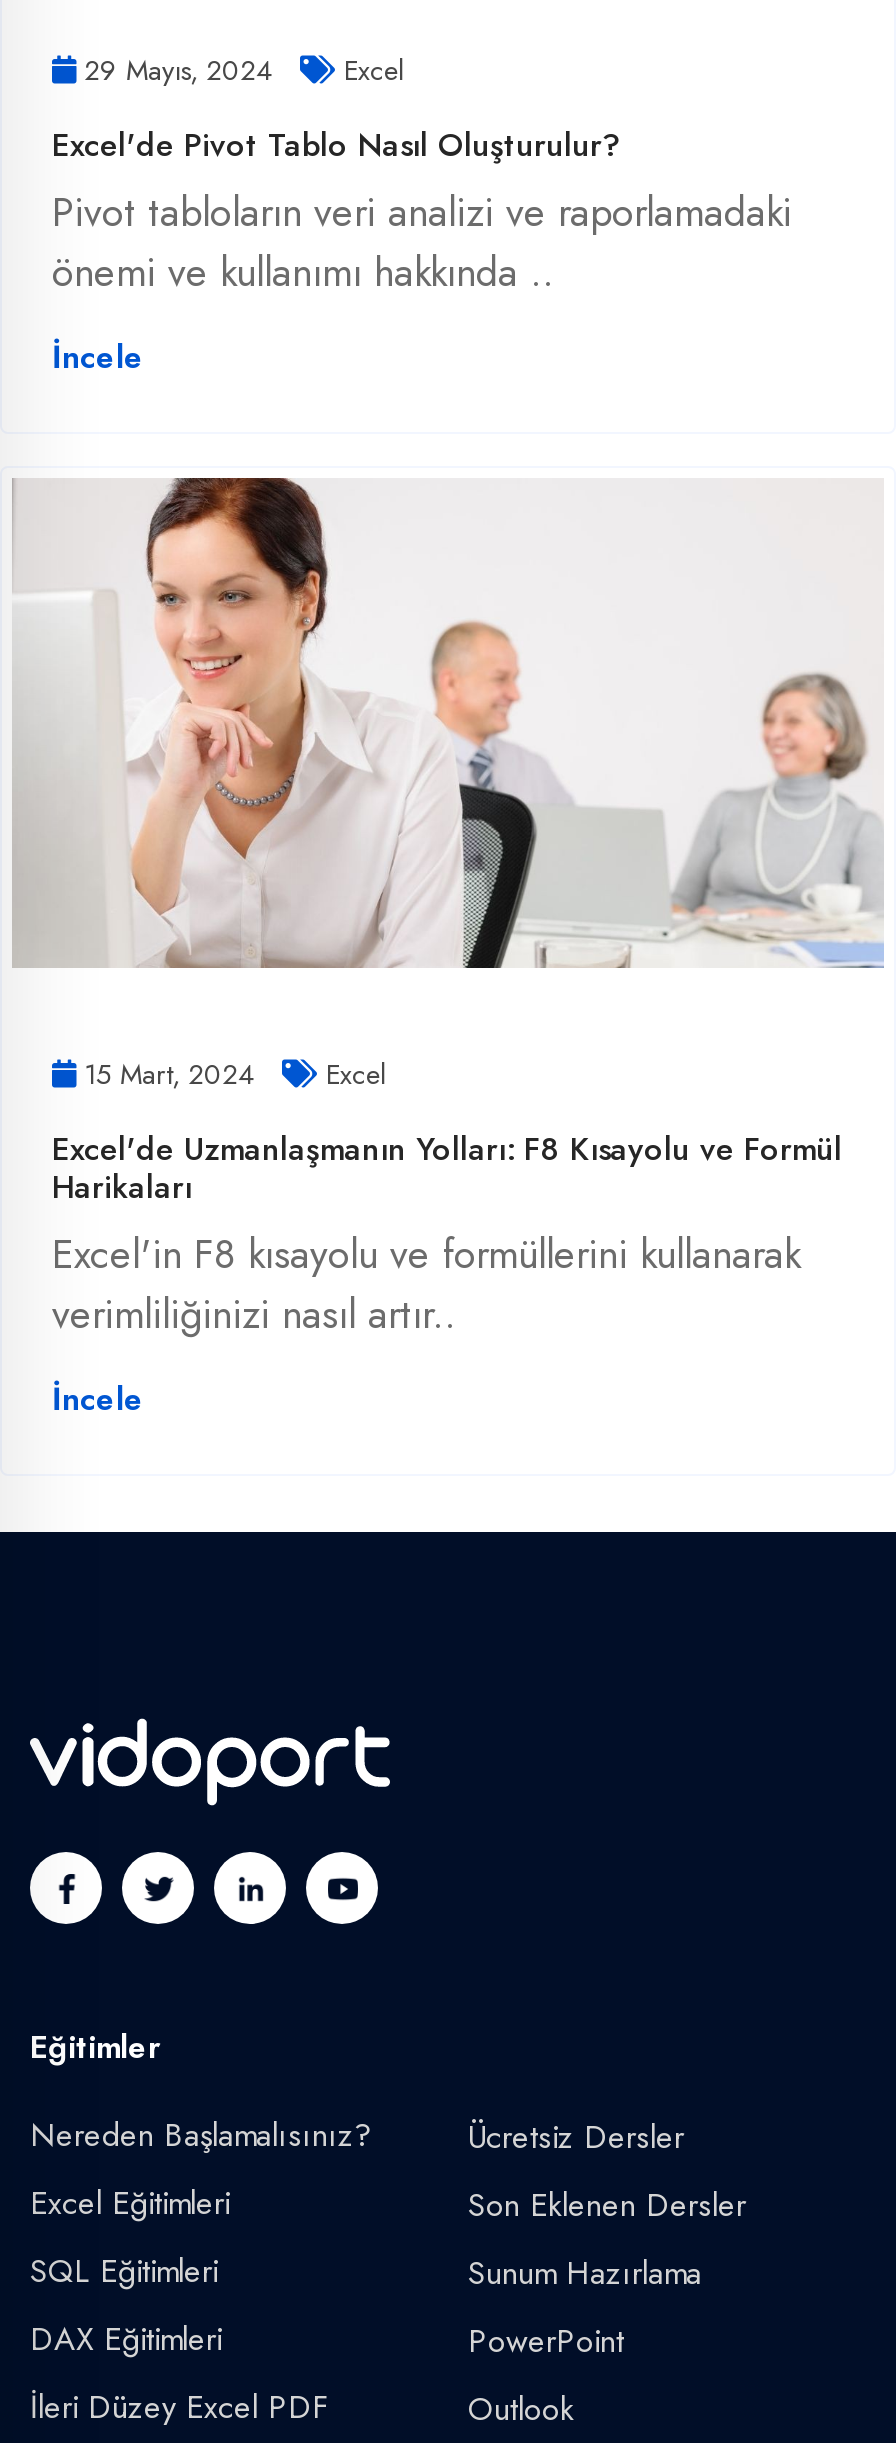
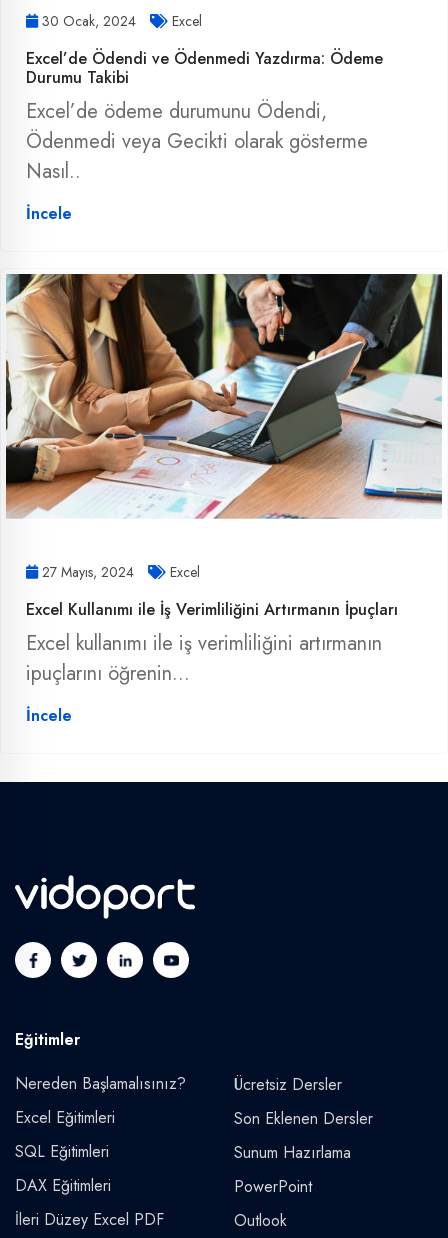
[76,49,404,89] 29 Mayıs, 2024 Excel -> [38,11,202,31] 30 Ocak, 2024 Excel
[52,121,792,301] Excel'de Pivot Tablo Nasıl Oluşturulur? | Pivot tabloların veri analizi ve raporlamadaki | önemi ve kullanımı hakkında .. -> [26,47,383,186] Excel’de Ödendi ve Ödenmedi Yazdırma: Ödeme | Durumu Takibi | Excel’de ödeme durumunu Ödendi, | Ödenmedi veya Gecikti olarak gösterme | Nasıl..
moved [52,333,386,1094] -> [26,202,200,582]: İncele | Excel
[12,477,884,971] [image] -> [5,273,443,520] [image]
[76,1054,386,1094] 15 Mart, 2024 Excel -> [38,562,200,582] 27 Mayıs, 2024 Excel
[52,1126,842,1344] Excel'de Uzmanlaşmanın Yolları: F8 Kısayolu ve Formül | Harikaları | Excel'in F8 kısayolu ve formüllerini kullanarak | verimliliğinizi nasıl artır.. -> [26,598,398,688] Excel Kullanımı ile İş Verimliliğini Artırmanın İpuçları | Excel kullanımı ile iş verimliliğini artırmanın | ipuçlarını öğrenin...

